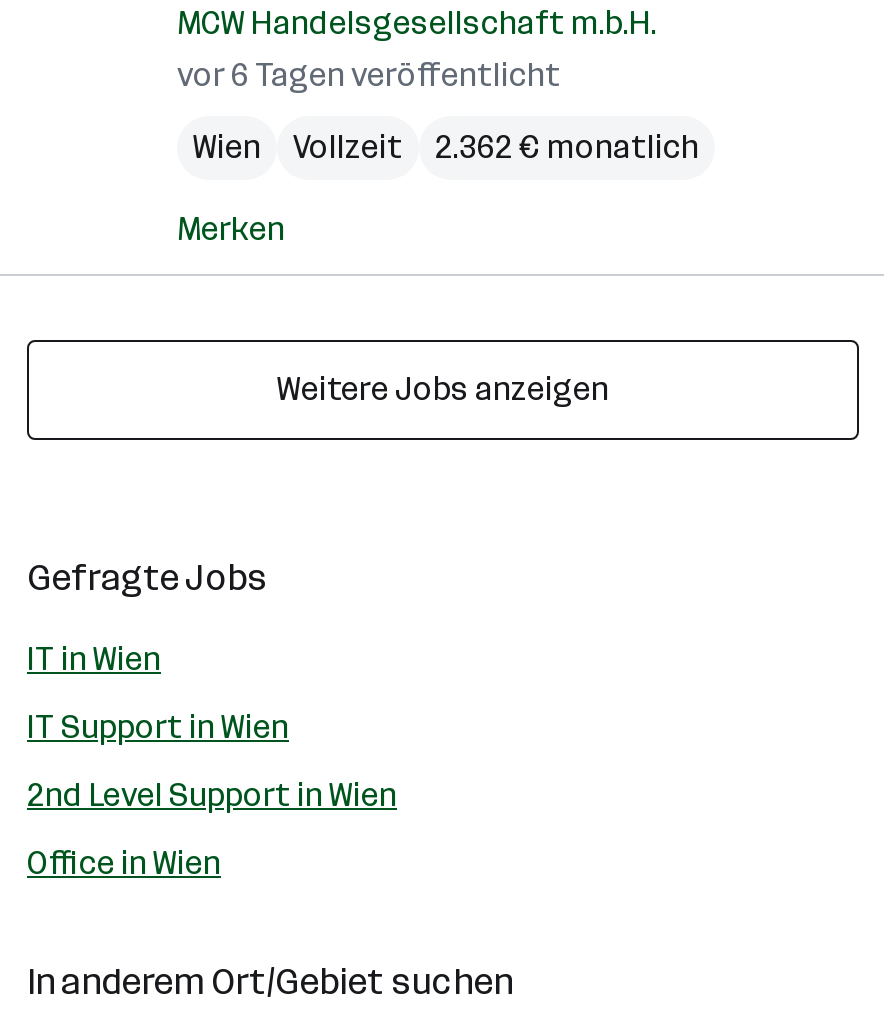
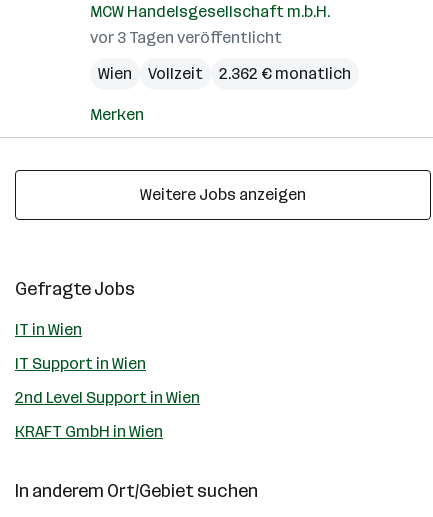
[177,56,561,94] vor 6 Tagen veröffentlicht -> [90,28,282,47] vor 3 Tagen veröffentlicht
[27,844,221,882] Office in Wien -> [15,422,163,441] KRAFT GmbH in Wien

